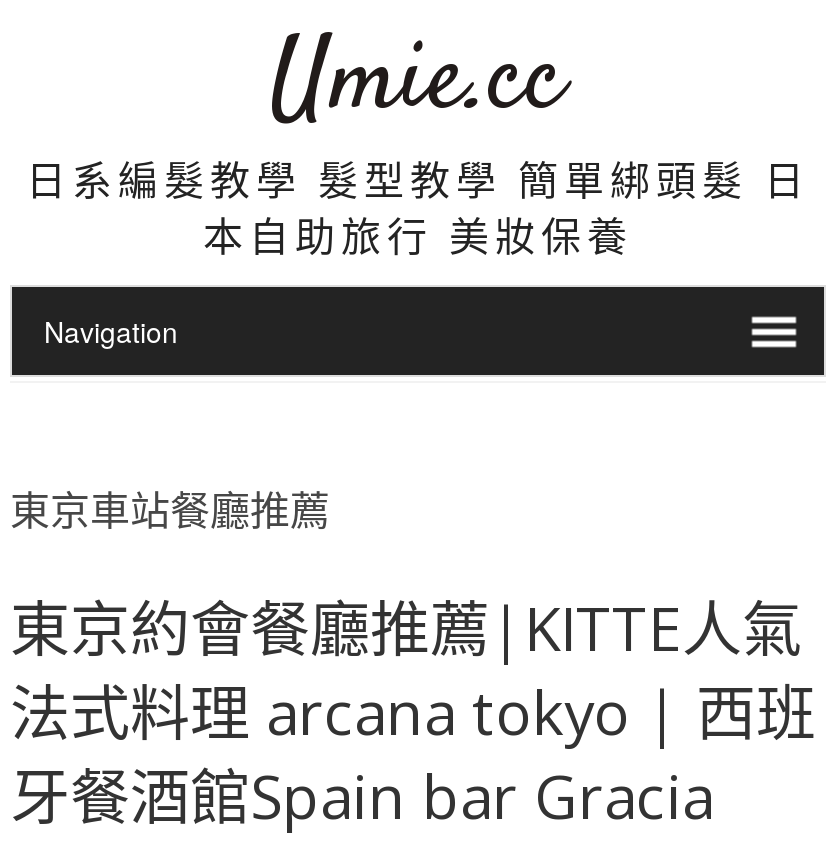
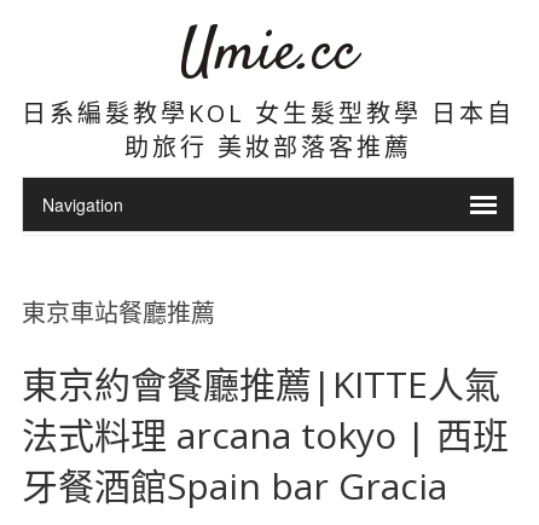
[26,153,810,263] 日系編髮教學 髮型教學 簡單綁頭髮 日 | 本自助旅行 美妝保養 -> [22,97,515,163] 日系編髮教學KOL 女生髮型教學 日本自 | 助旅行 美妝部落客推薦

